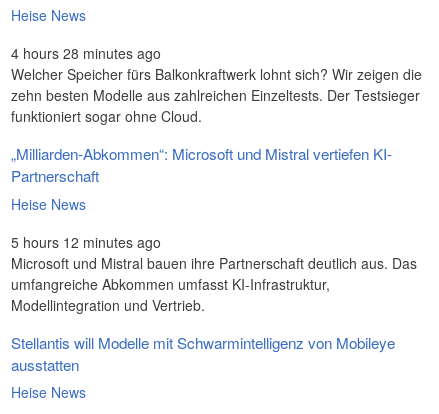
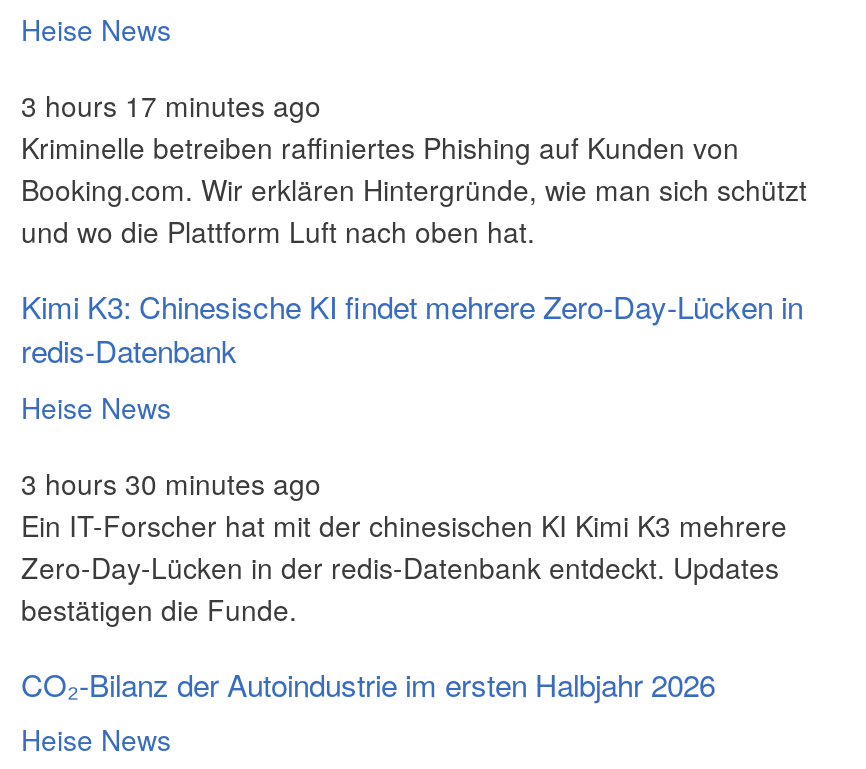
[11,43,422,126] 4 hours 28 minutes ago | Welcher Speicher fürs Balkonkraftwerk lohnt sich? Wir zeigen die | zehn besten Modelle aus zahlreichen Einzeltests. Der Testsieger | funktioniert sogar ohne Cloud. -> [21,85,807,251] 3 hours 17 minutes ago | Kriminelle betreiben raffiniertes Phishing auf Kunden von | Booking.com. Wir erklären Hintergründe, wie man sich schützt | und wo die Plattform Luft nach oben hat.
[11,142,392,186] „Milliarden-Abkommen“: Microsoft und Mistral vertiefen KI- | Partnerschaft -> [21,283,803,371] Kimi K3: Chinesische KI findet mehrere Zero-Day-Lücken in | redis-Datenbank
[11,231,417,314] 5 hours 12 minutes ago | Microsoft und Mistral bauen ihre Partnerschaft deutlich aus. Das | umfangreiche Abkommen umfasst KI-Infrastruktur, | Modellintegration und Vertrieb. -> [21,462,787,628] 3 hours 30 minutes ago | Ein IT-Forscher hat mit der chinesischen KI Kimi K3 mehrere | Zero-Day-Lücken in der redis-Datenbank entdeckt. Updates | bestätigen die Funde.
[11,331,395,375] Stellantis will Modelle mit Schwarmintelligenz von Mobileye | ausstatten -> [21,661,715,705] CO₂-Bilanz der Autoindustrie im ersten Halbjahr 2026

